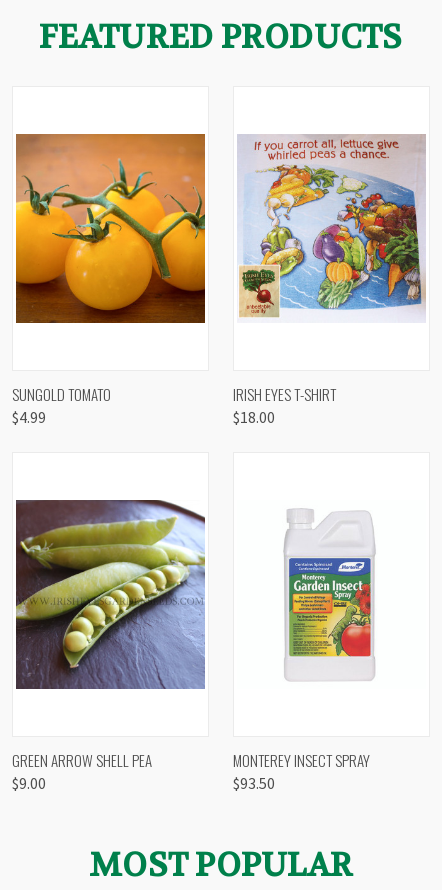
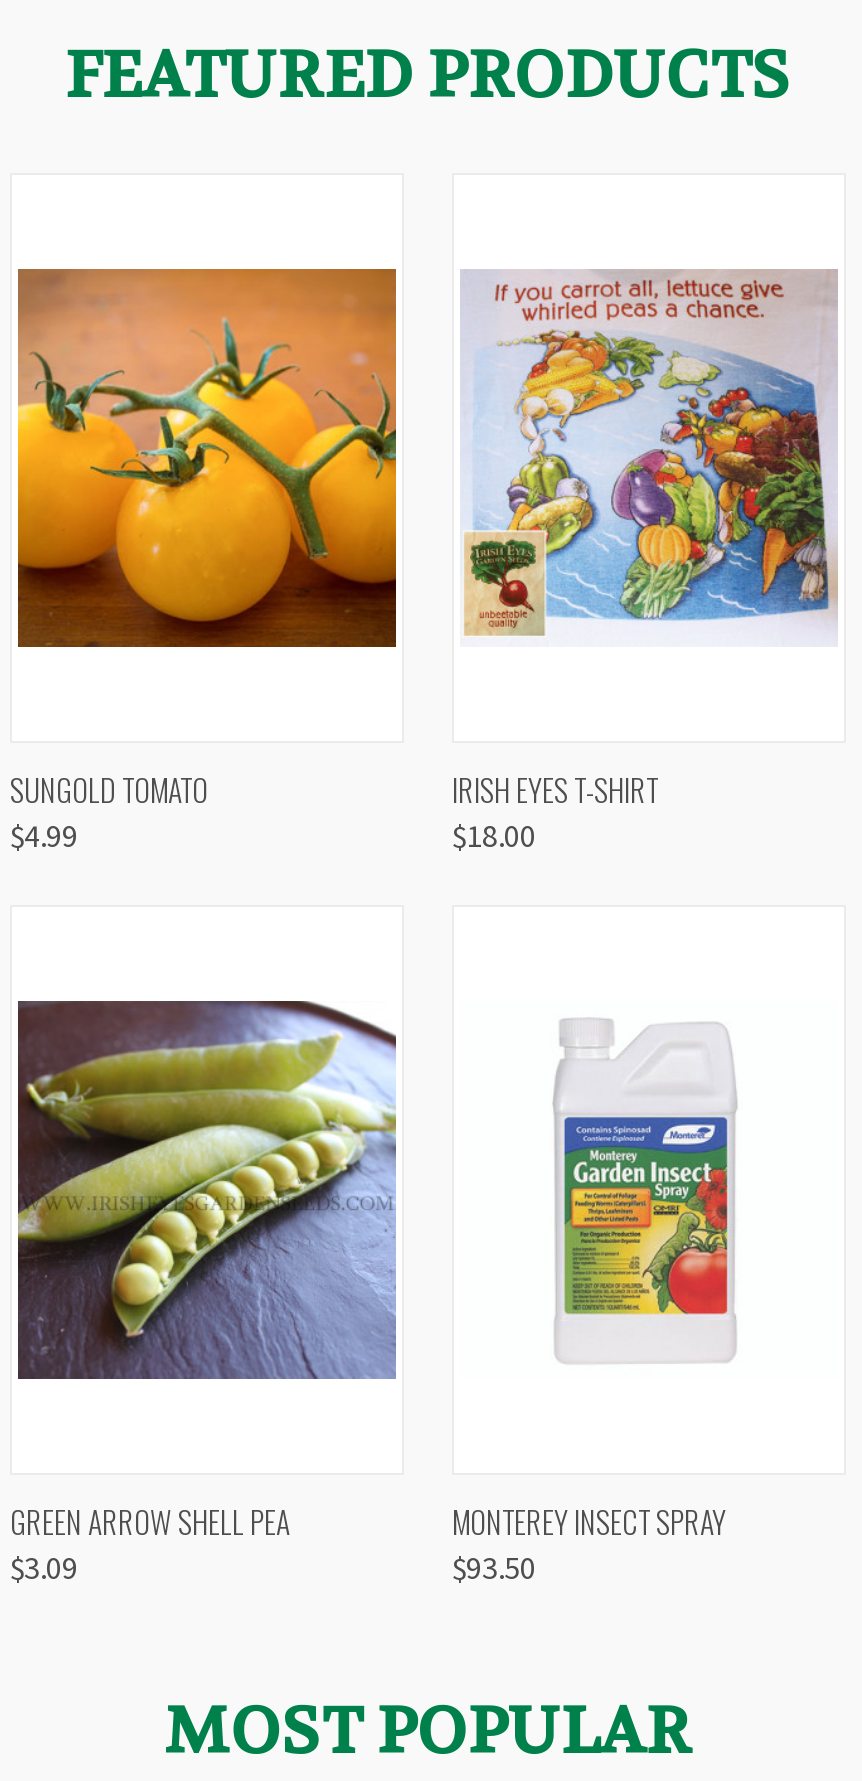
[12,773,46,793] $9.00 -> [10,1547,78,1587] $3.09

